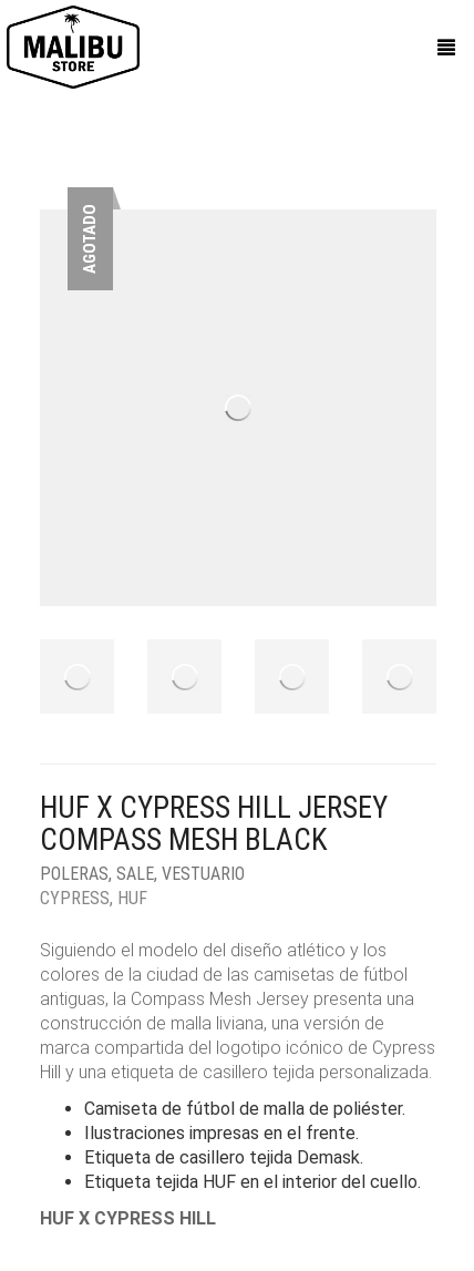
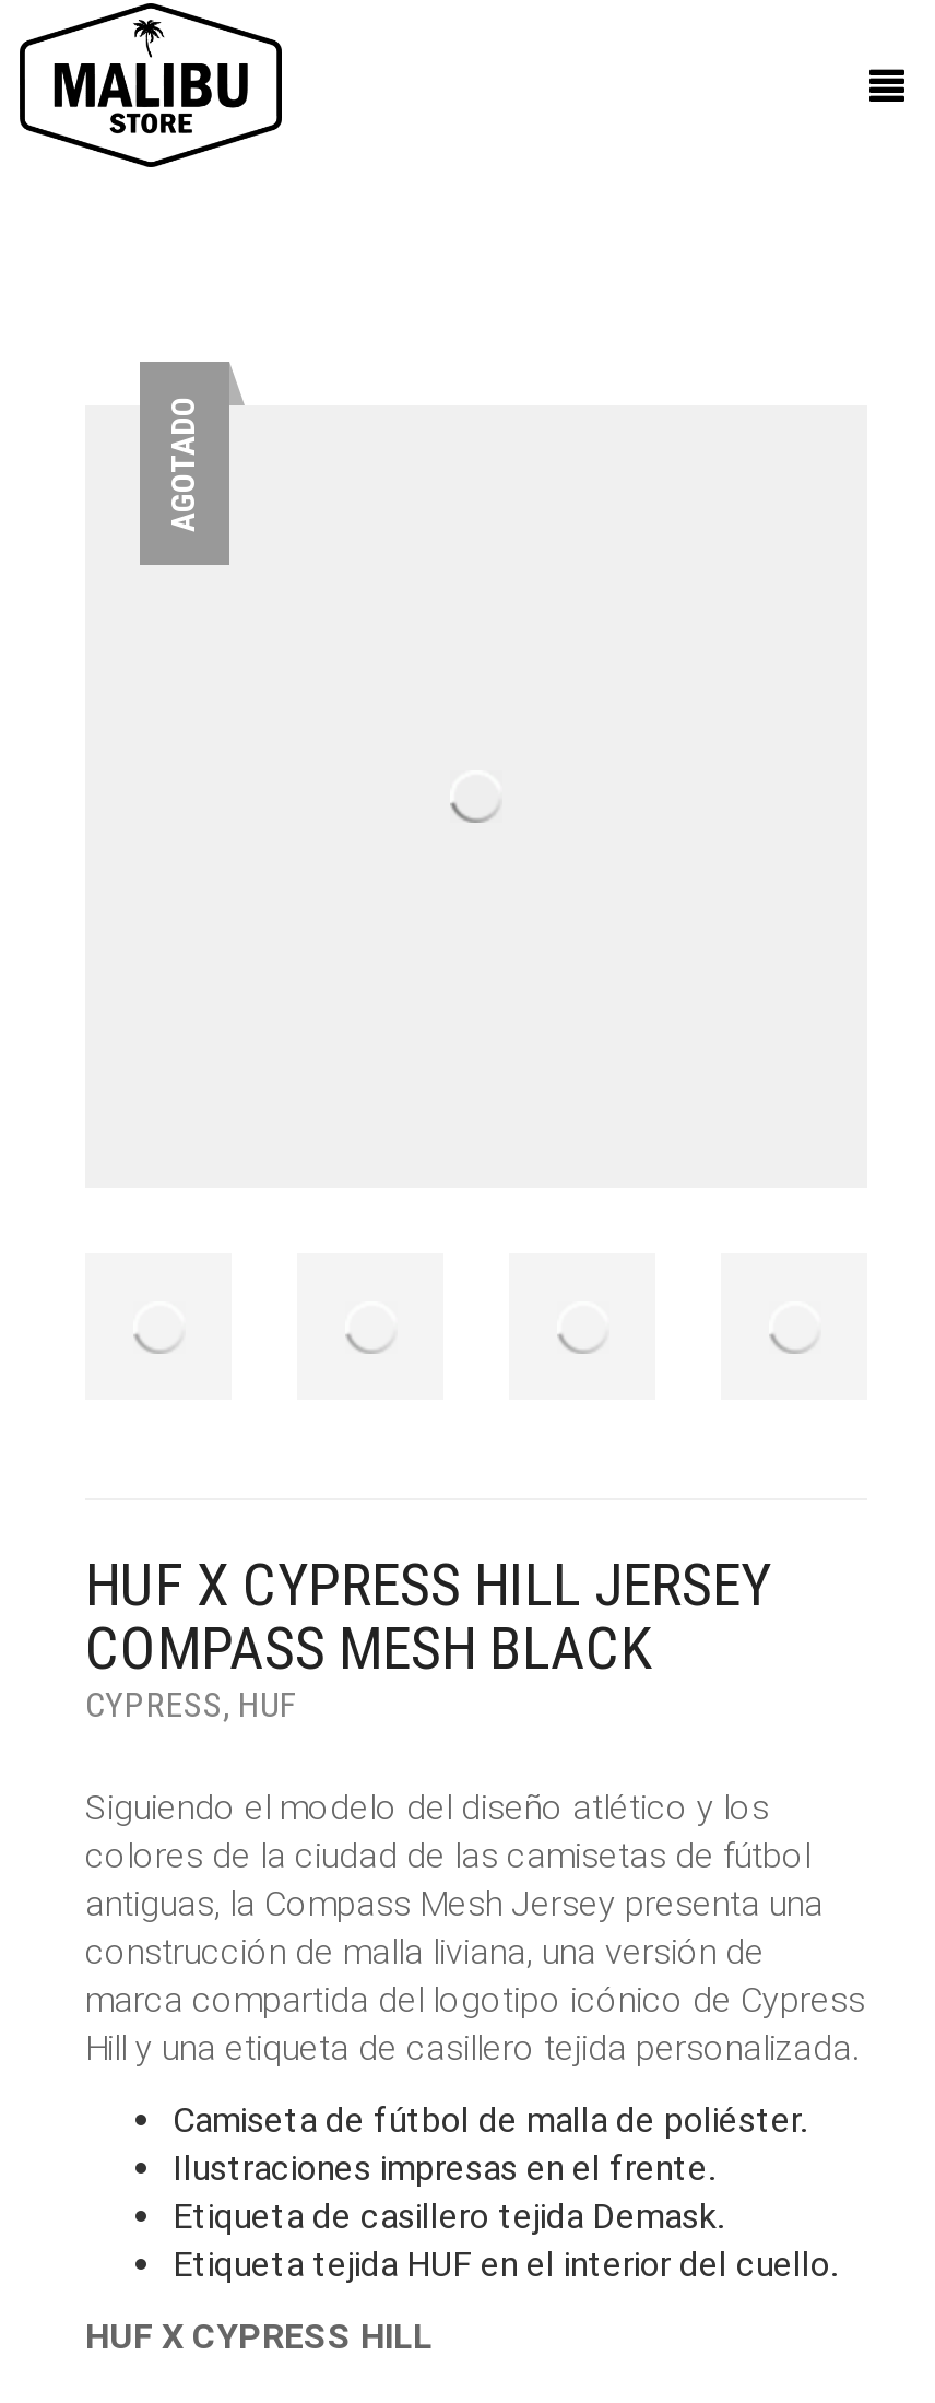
[40,863,245,884] POLERAS, SALE, VESTUARIO -> none

